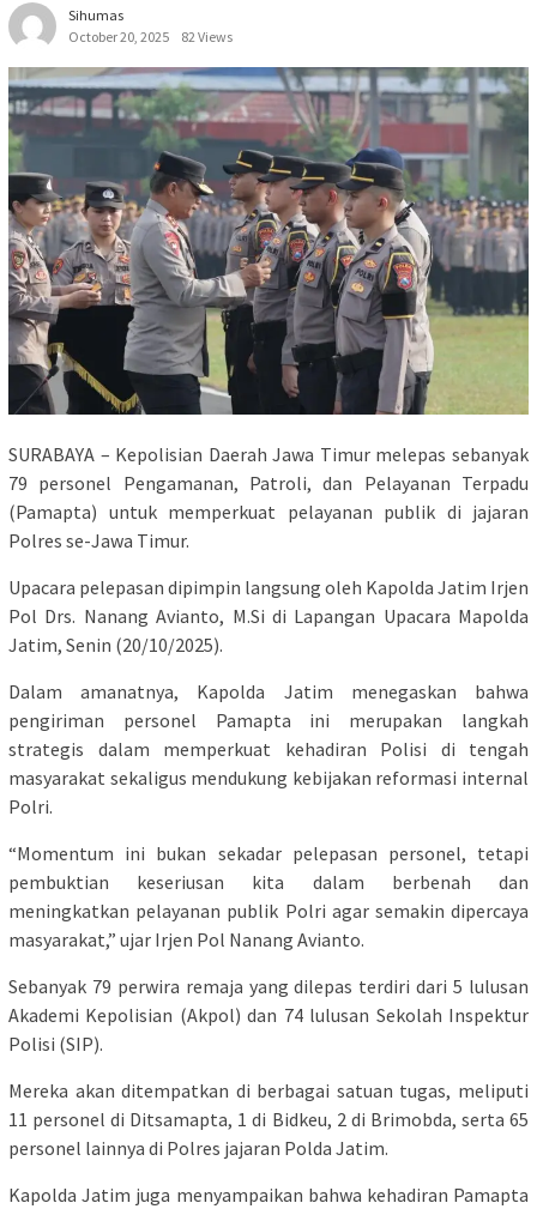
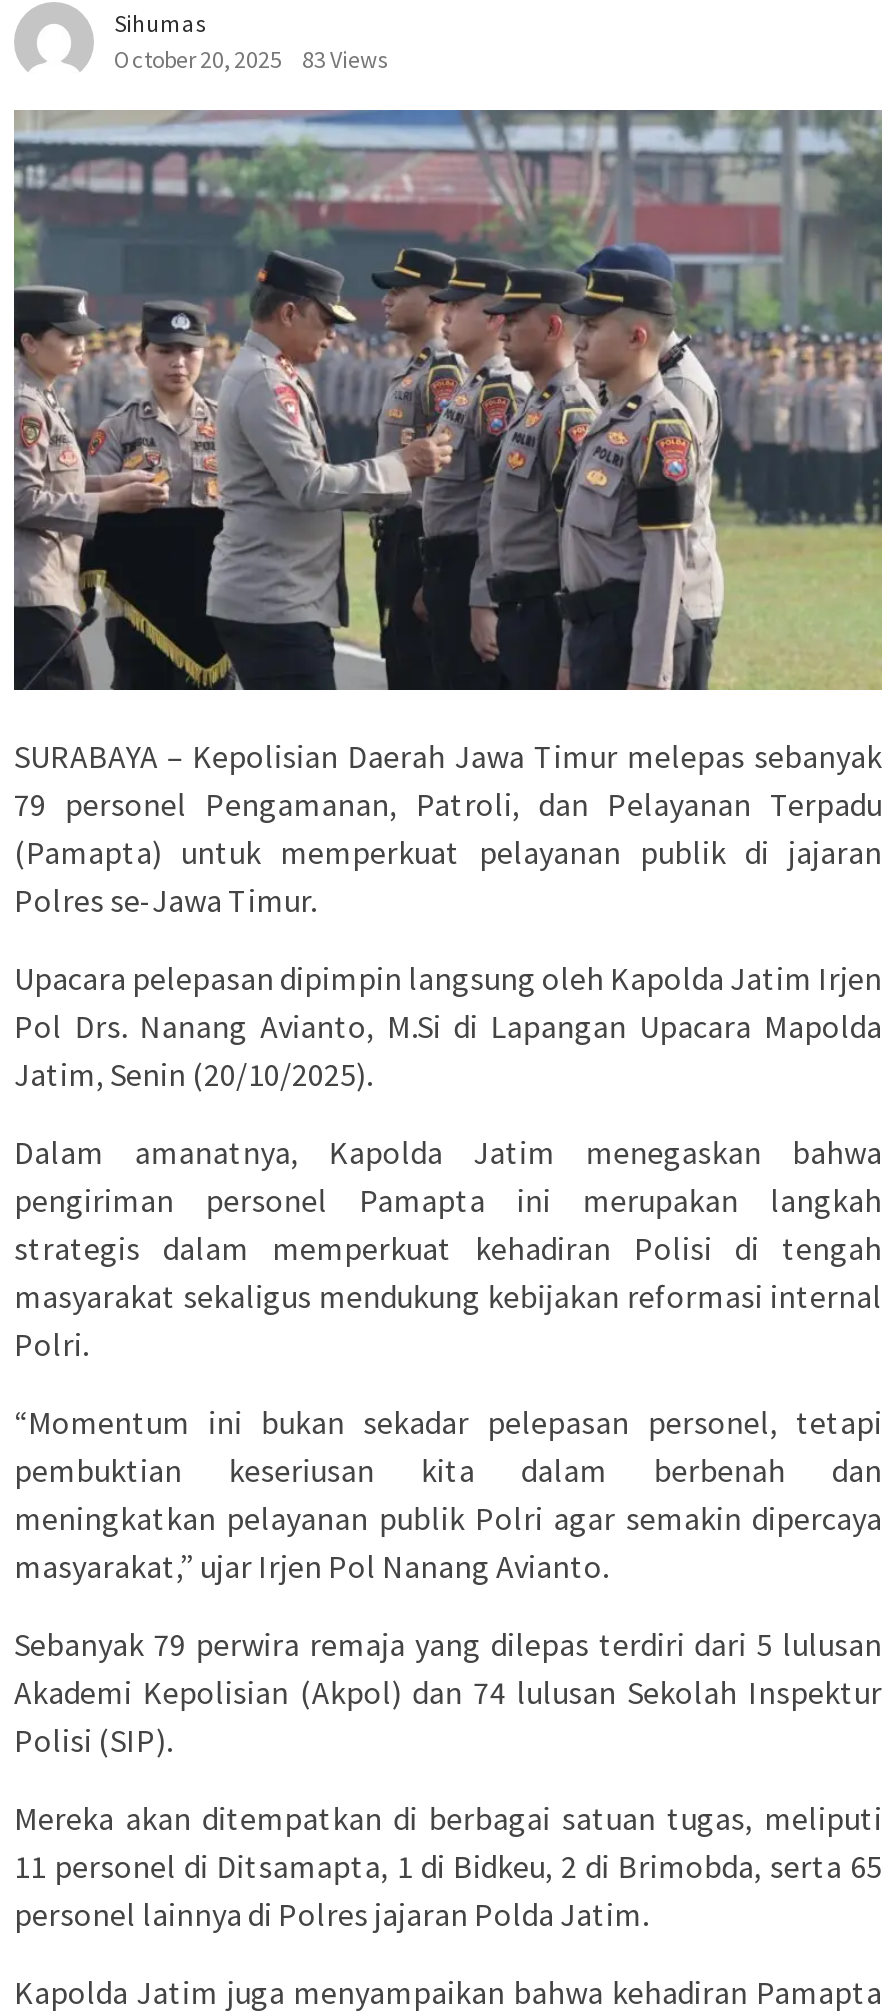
[68,28,233,46] October 20, 2025 82 Views -> [114,45,388,75] October 20, 2025 83 Views

